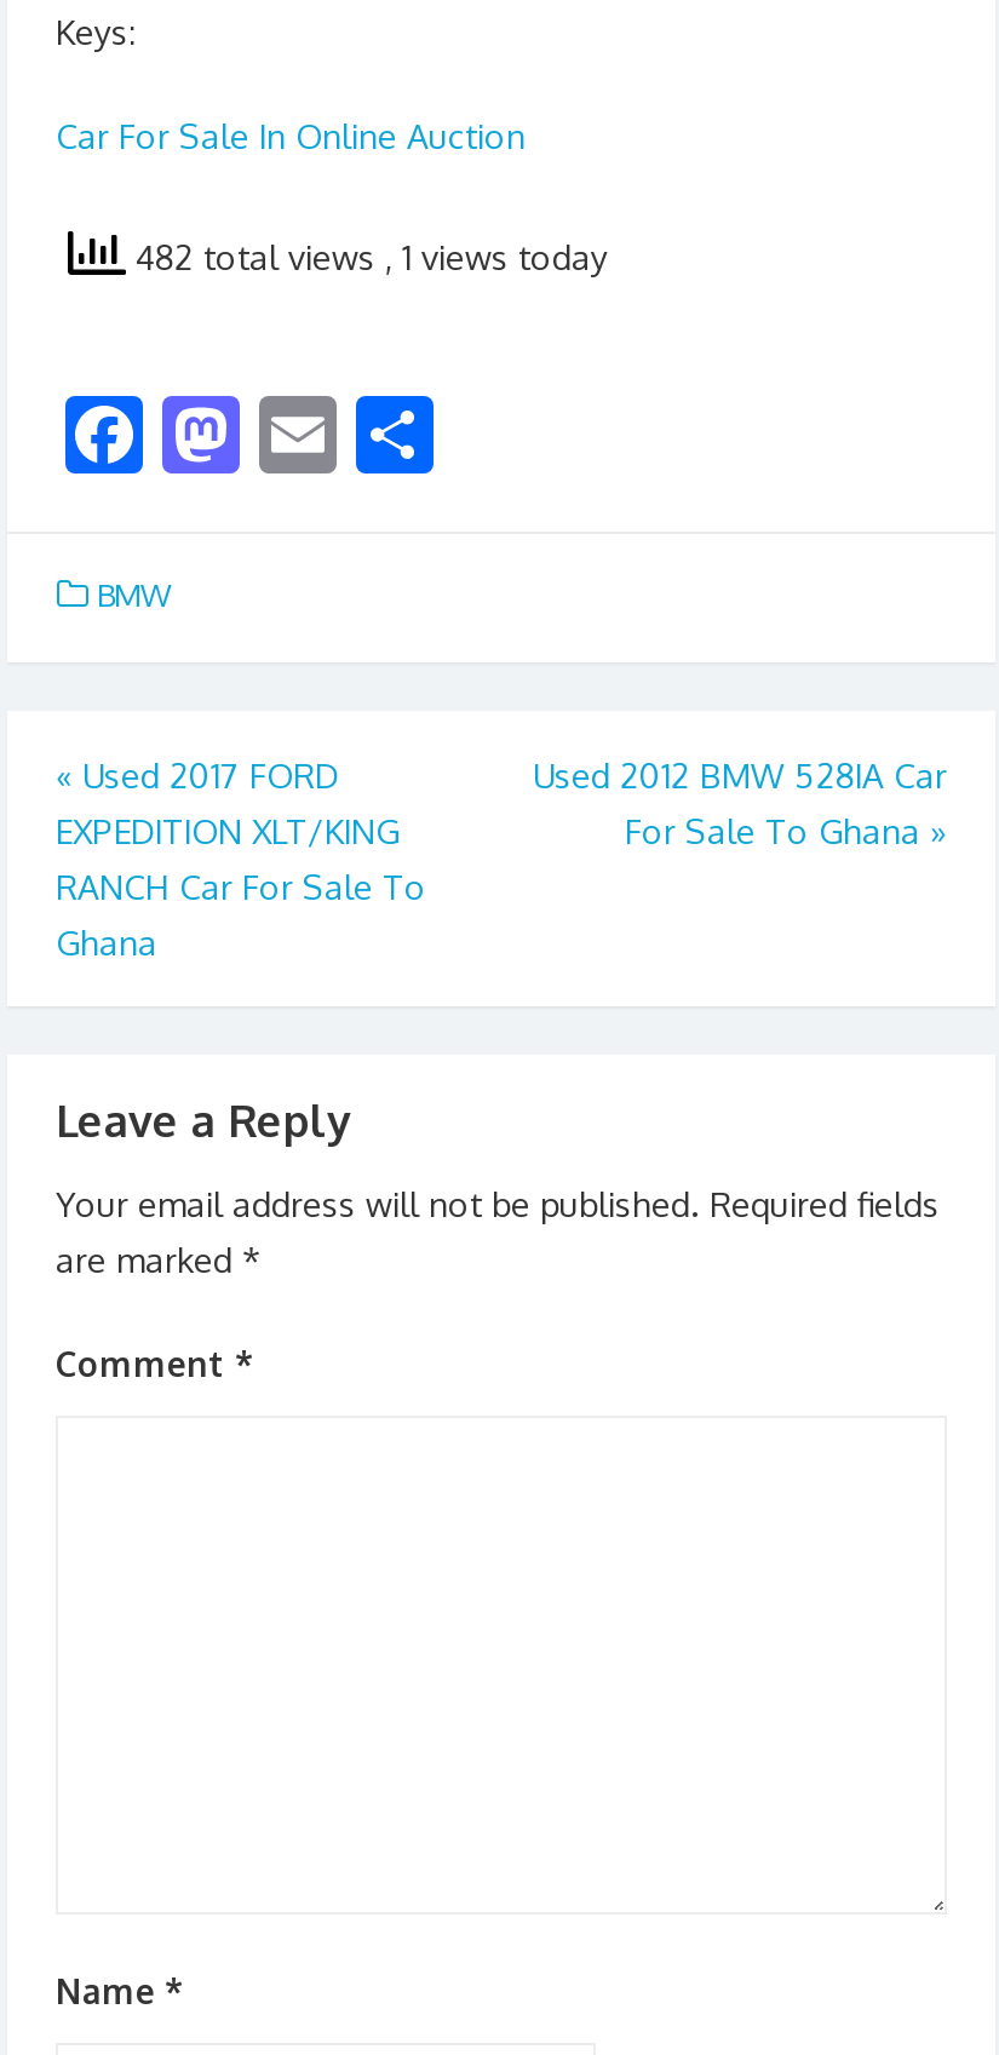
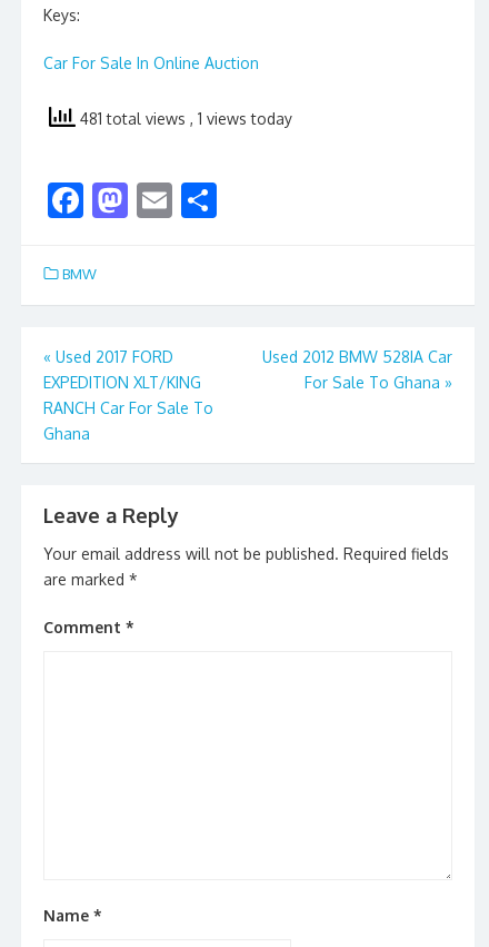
[126,236,608,277] 482 total views, 1 views today -> [76,109,292,128] 481 total views, 1 views today

